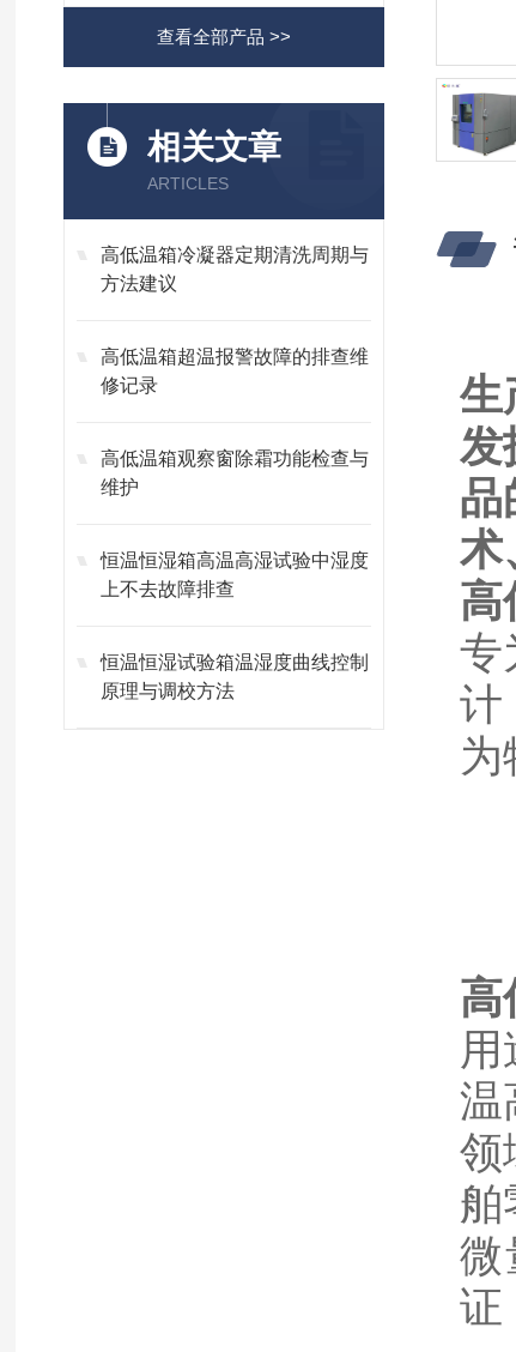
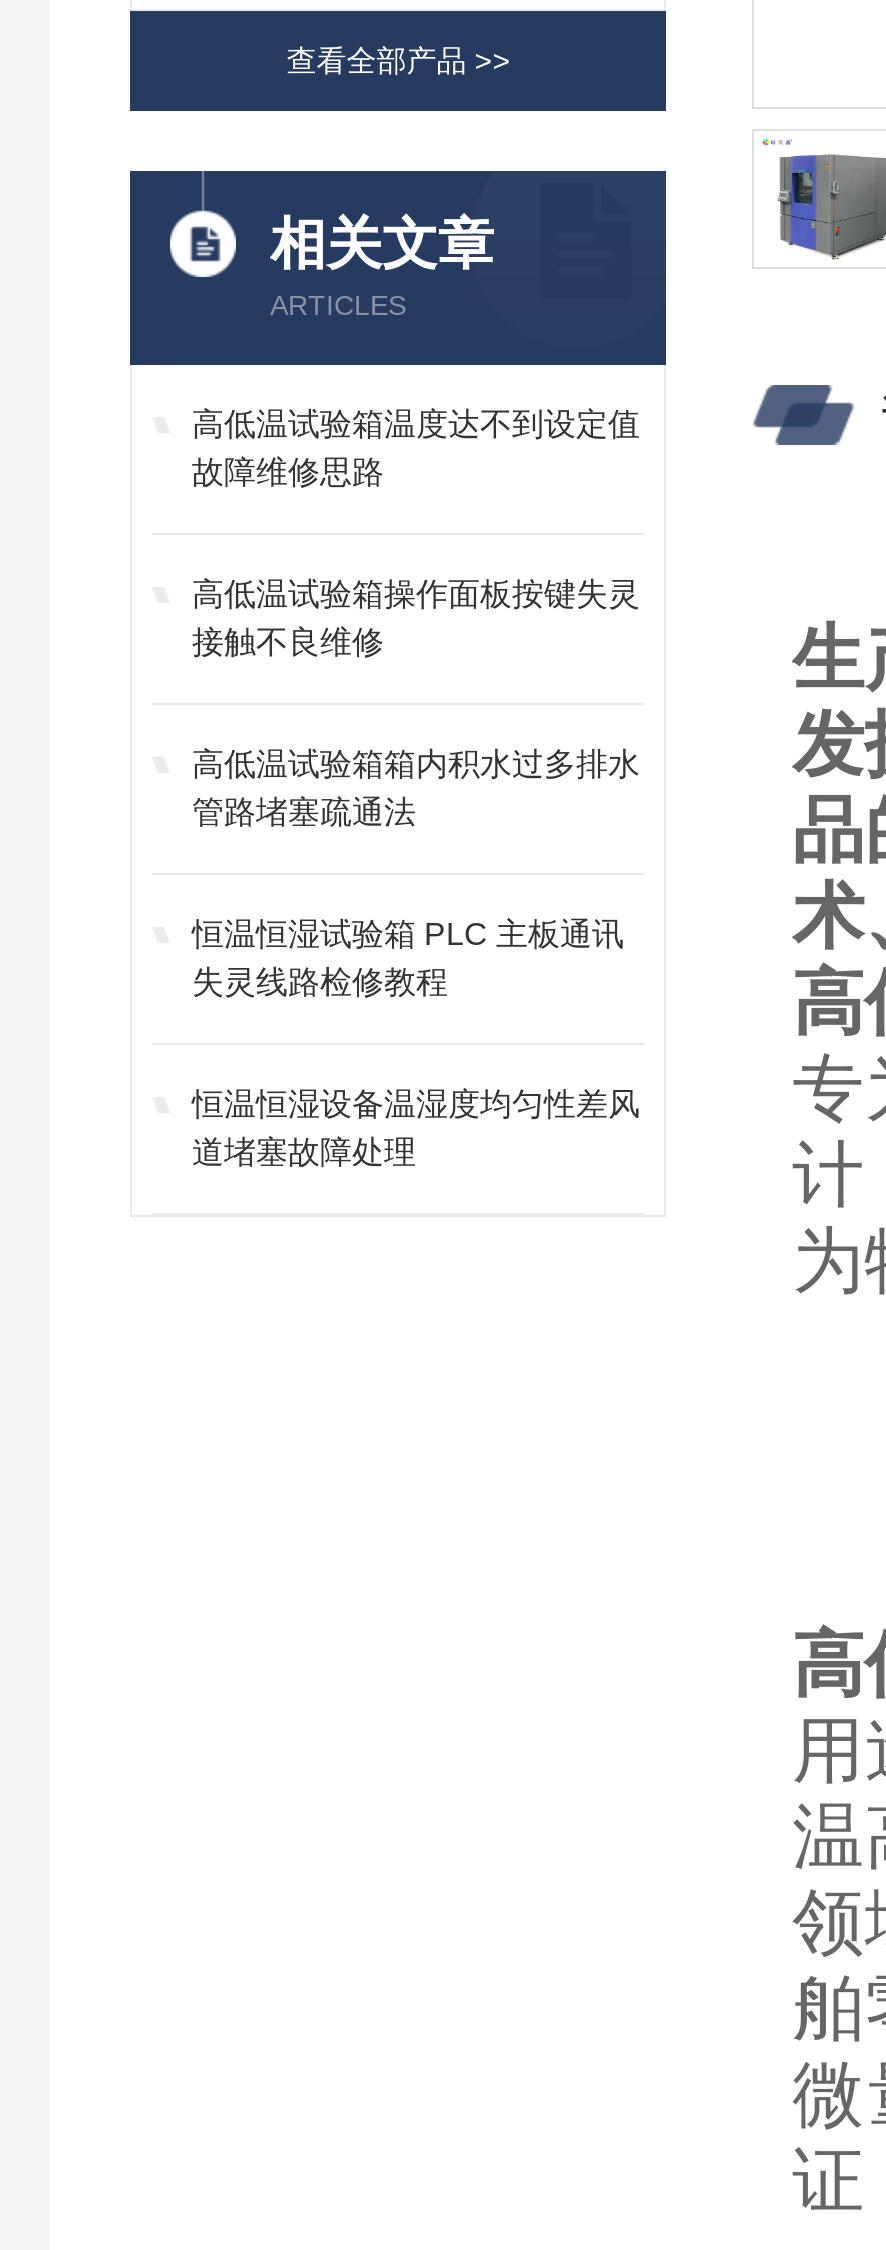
[101,245,369,294] 高低温箱冷凝器定期清洗周期与 | 方法建议 -> [192,407,640,489] 高低温试验箱温度达不到设定值 | 故障维修思路
[101,346,369,396] 高低温箱超温报警故障的排查维 | 修记录 -> [192,577,640,659] 高低温试验箱操作面板按键失灵 | 接触不良维修
[101,448,369,497] 高低温箱观察窗除霜功能检查与 | 维护 -> [192,747,640,829] 高低温试验箱箱内积水过多排水 | 管路堵塞疏通法
[101,550,369,599] 恒温恒湿箱高温高湿试验中湿度 | 上不去故障排查 -> [192,917,624,999] 恒温恒湿试验箱 PLC 主板通讯 | 失灵线路检修教程
[101,652,369,701] 恒温恒湿试验箱温湿度曲线控制 | 原理与调校方法 -> [192,1087,640,1169] 恒温恒湿设备温湿度均匀性差风 | 道堵塞故障处理

